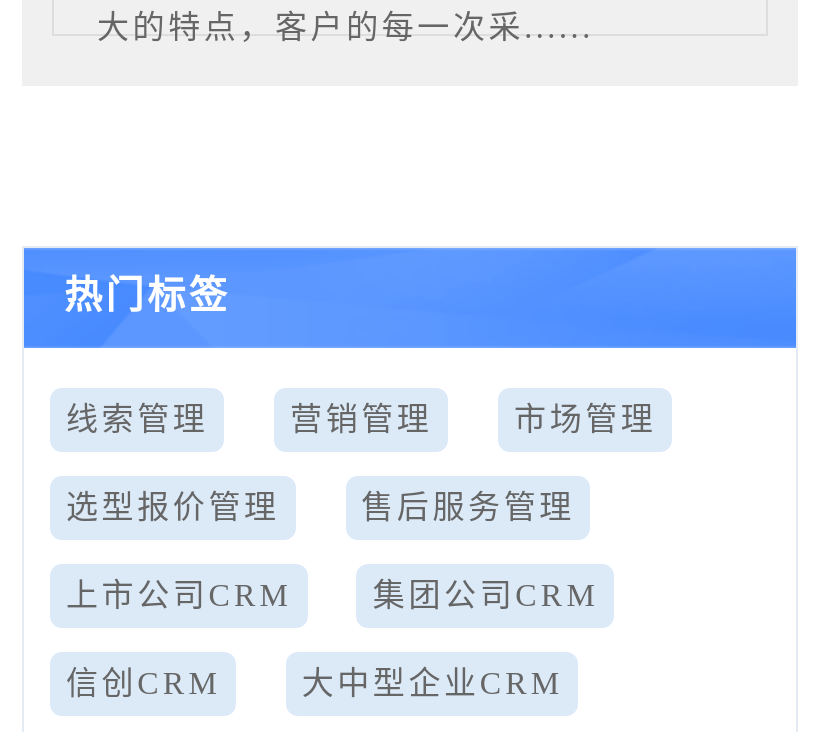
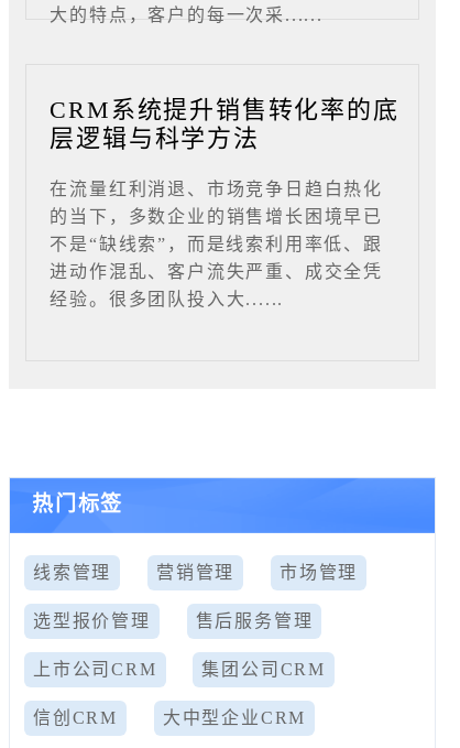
none -> [50,96,399,308] CRM系统提升销售转化率的底 | 层逻辑与科学方法 | 在流量红利消退、市场竞争日趋白热化 | 的当下，多数企业的销售增长困境早已 | 不是“缺线索”，而是线索利用率低、跟 | 进动作混乱、客户流失严重、成交全凭 | 经验。很多团队投入大......

